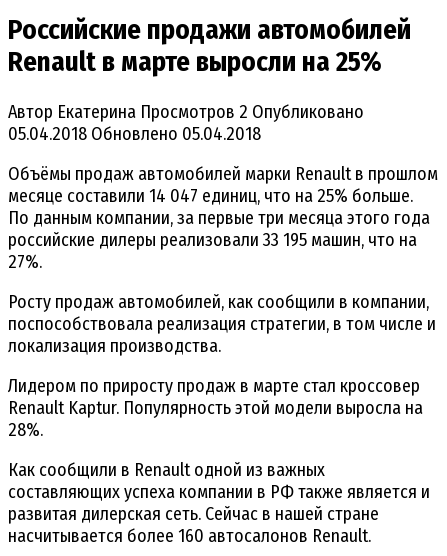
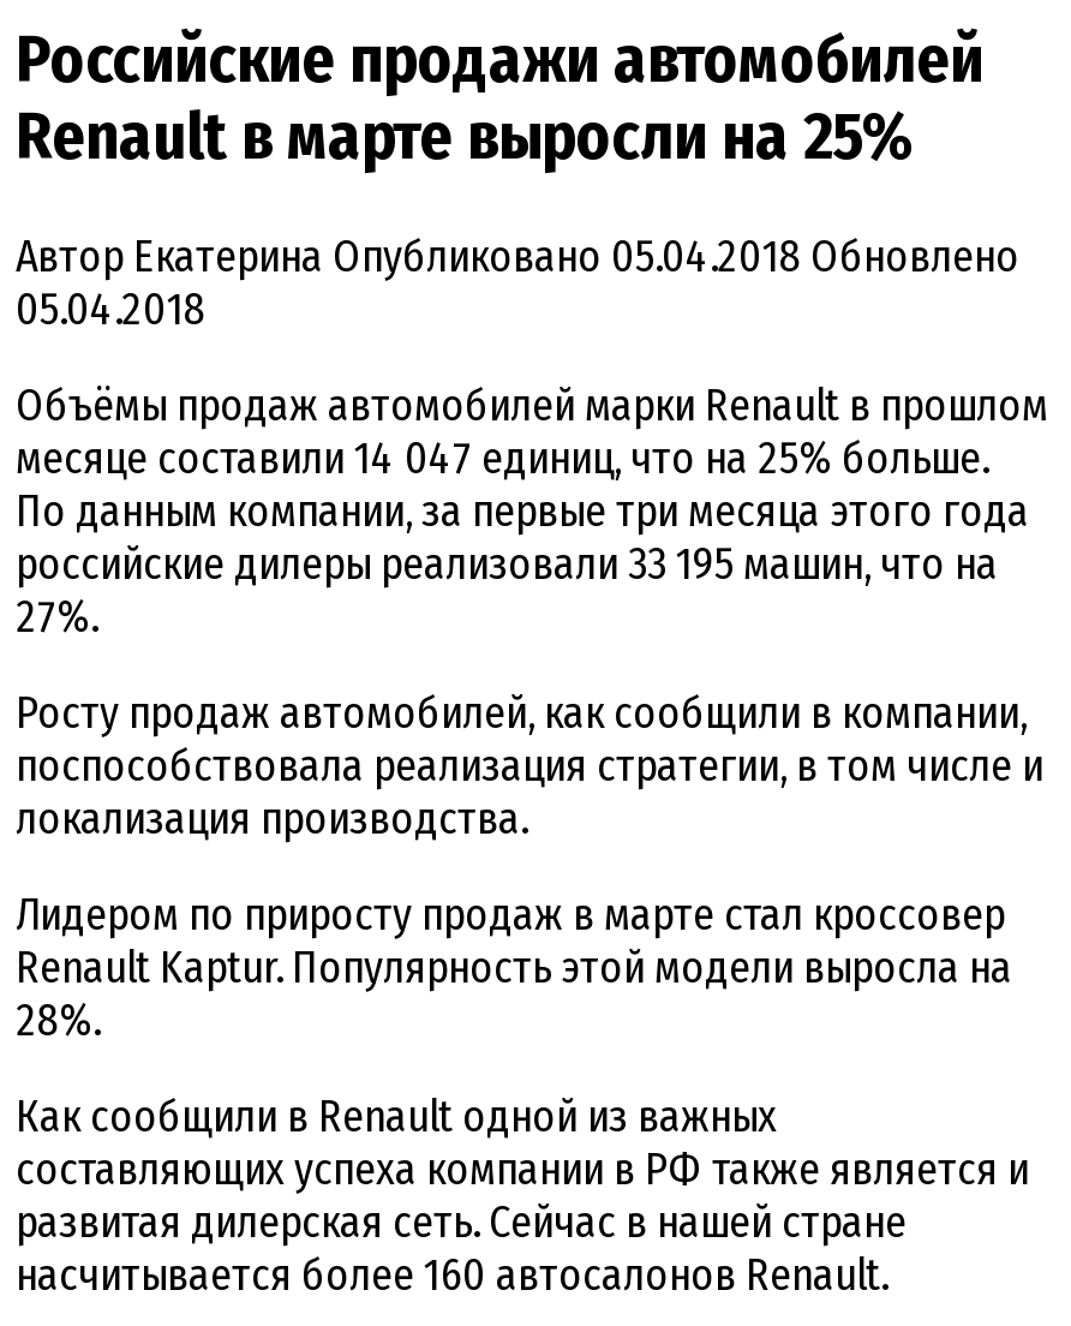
[8,101,364,145] Автор Екатерина Просмотров 2 Опубликовано | 05.04.2018 Обновлено 05.04.2018 -> [16,230,1019,336] Автор Екатерина Опубликовано 05.04.2018 Обновлено | 05.04.2018

